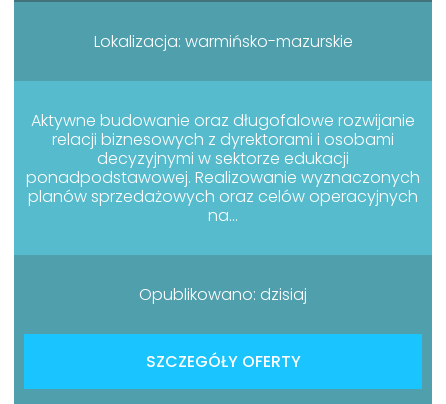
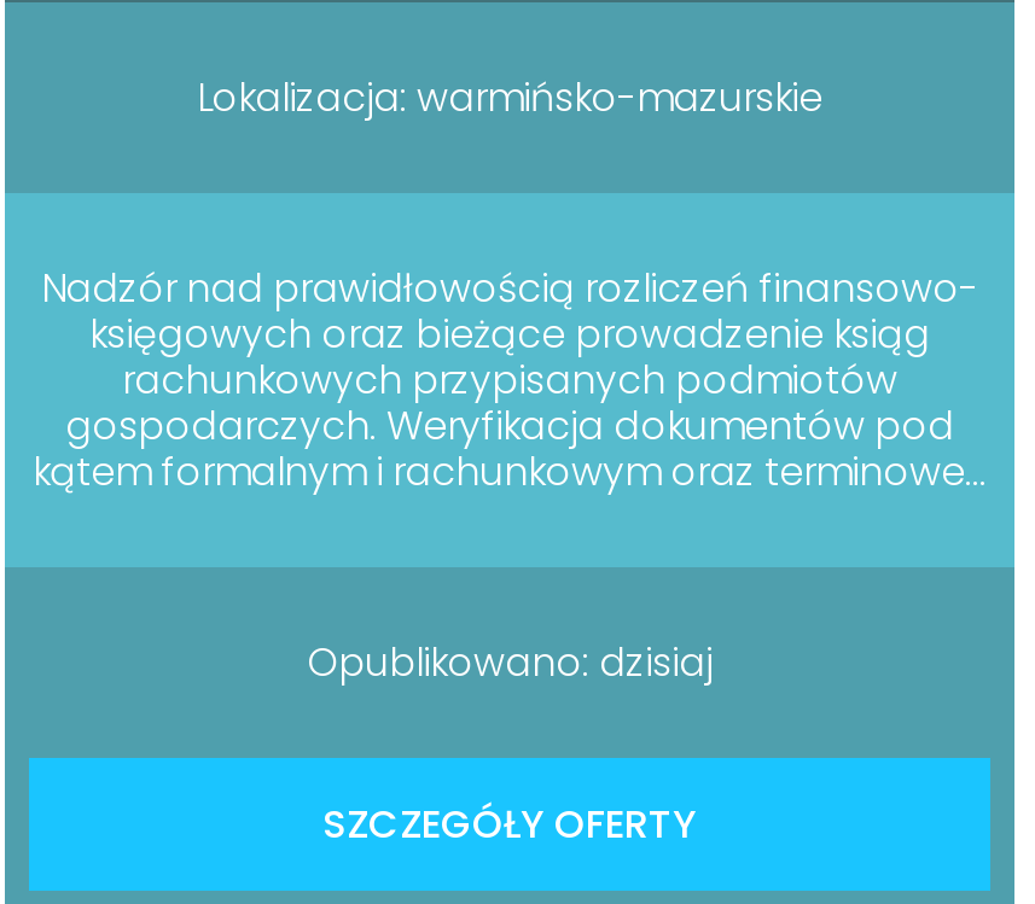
[26,109,420,227] Aktywne budowanie oraz długofalowe rozwijanie | relacji biznesowych z dyrektorami i osobami | decyzyjnymi w sektorze edukacji | ponadpodstawowej. Realizowanie wyznaczonych | planów sprzedażowych oraz celów operacyjnych | na... -> [33,260,987,499] Nadzór nad prawidłowością rozliczeń finansowo- | księgowych oraz bieżące prowadzenie ksiąg | rachunkowych przypisanych podmiotów | gospodarczych. Weryfikacja dokumentów pod | kątem formalnym i rachunkowym oraz terminowe...

